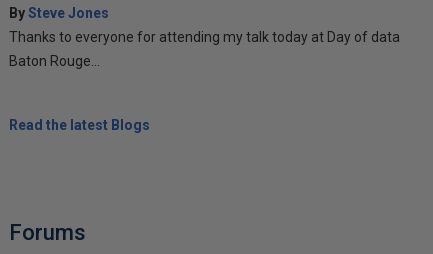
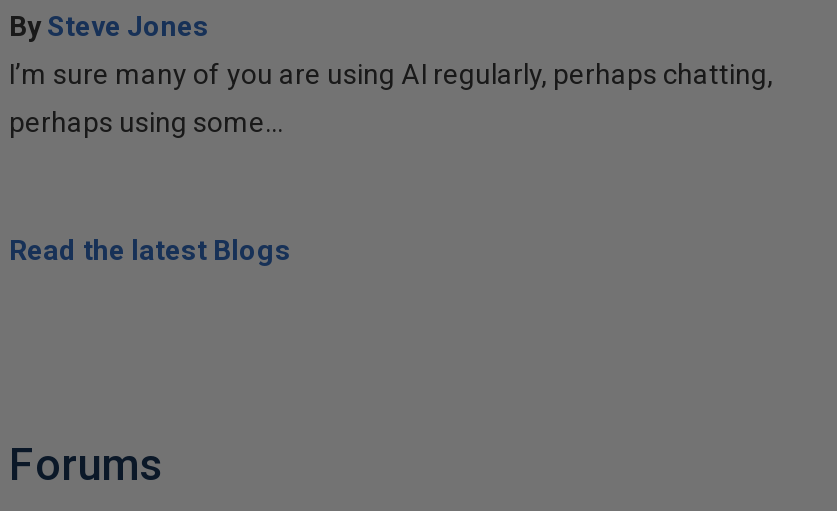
[9,29,400,45] Thanks to everyone for attending my talk today at Day of data -> [9,58,773,90] I’m sure many of you are using AI regularly, perhaps chatting,
[9,53,100,69] Baton Rouge... -> [9,106,283,138] perhaps using some...

